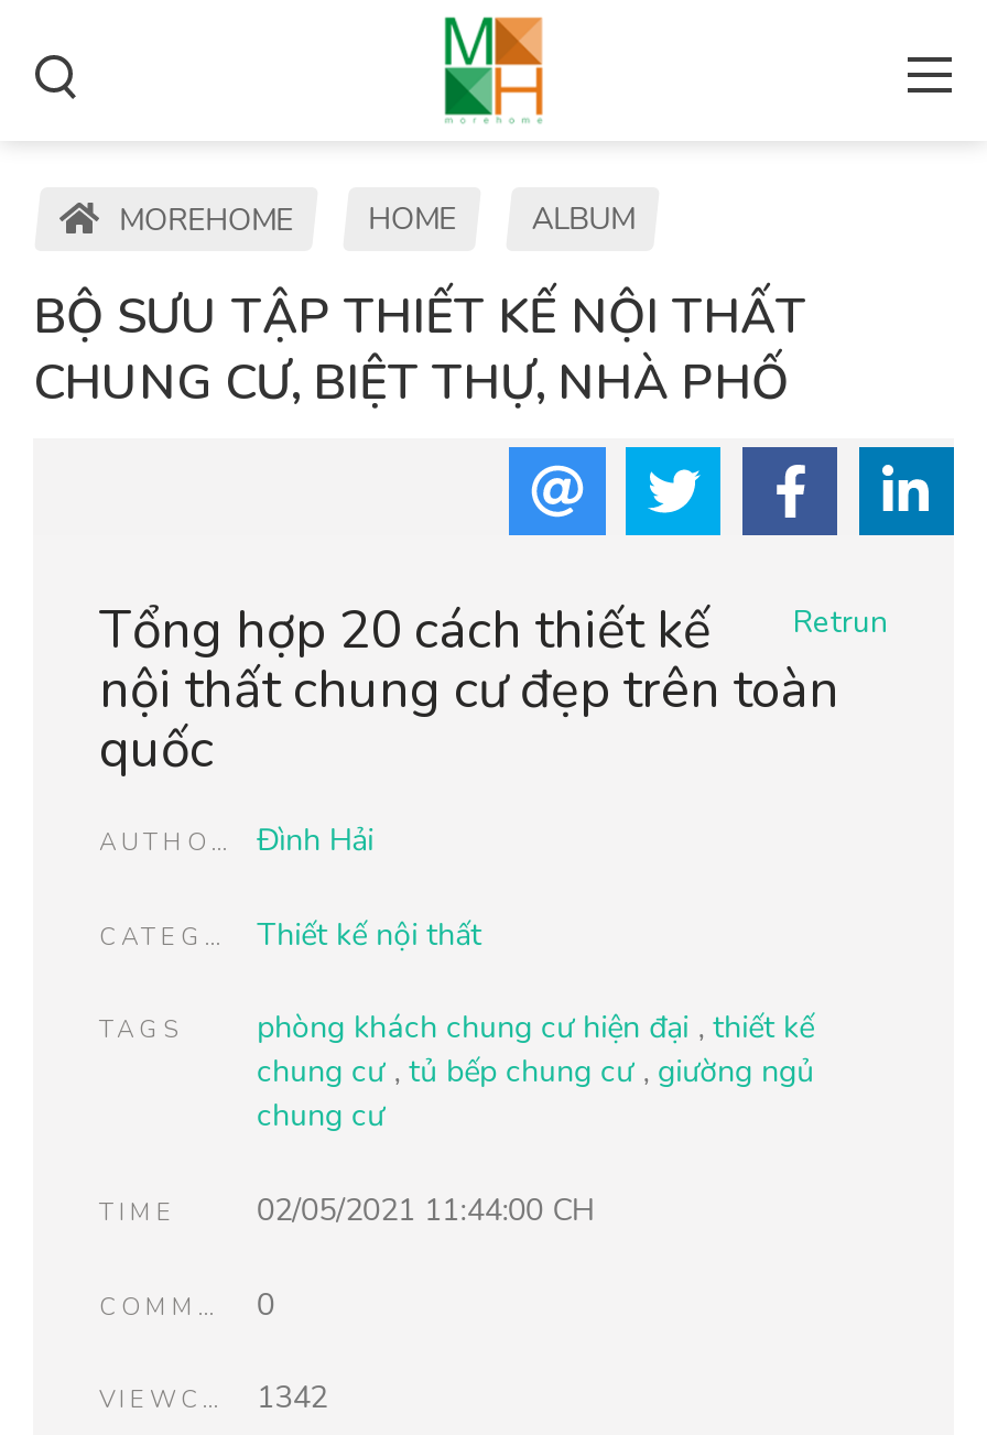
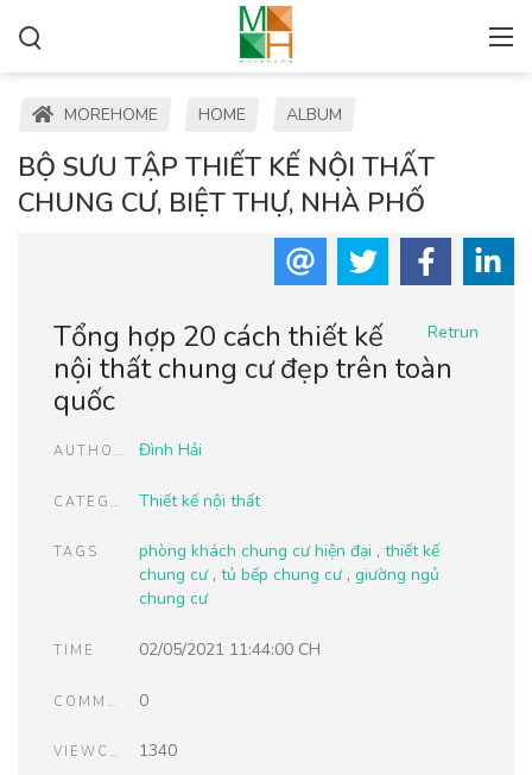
[257,1377,327,1419] 1342 -> [138,740,176,762] 1340

